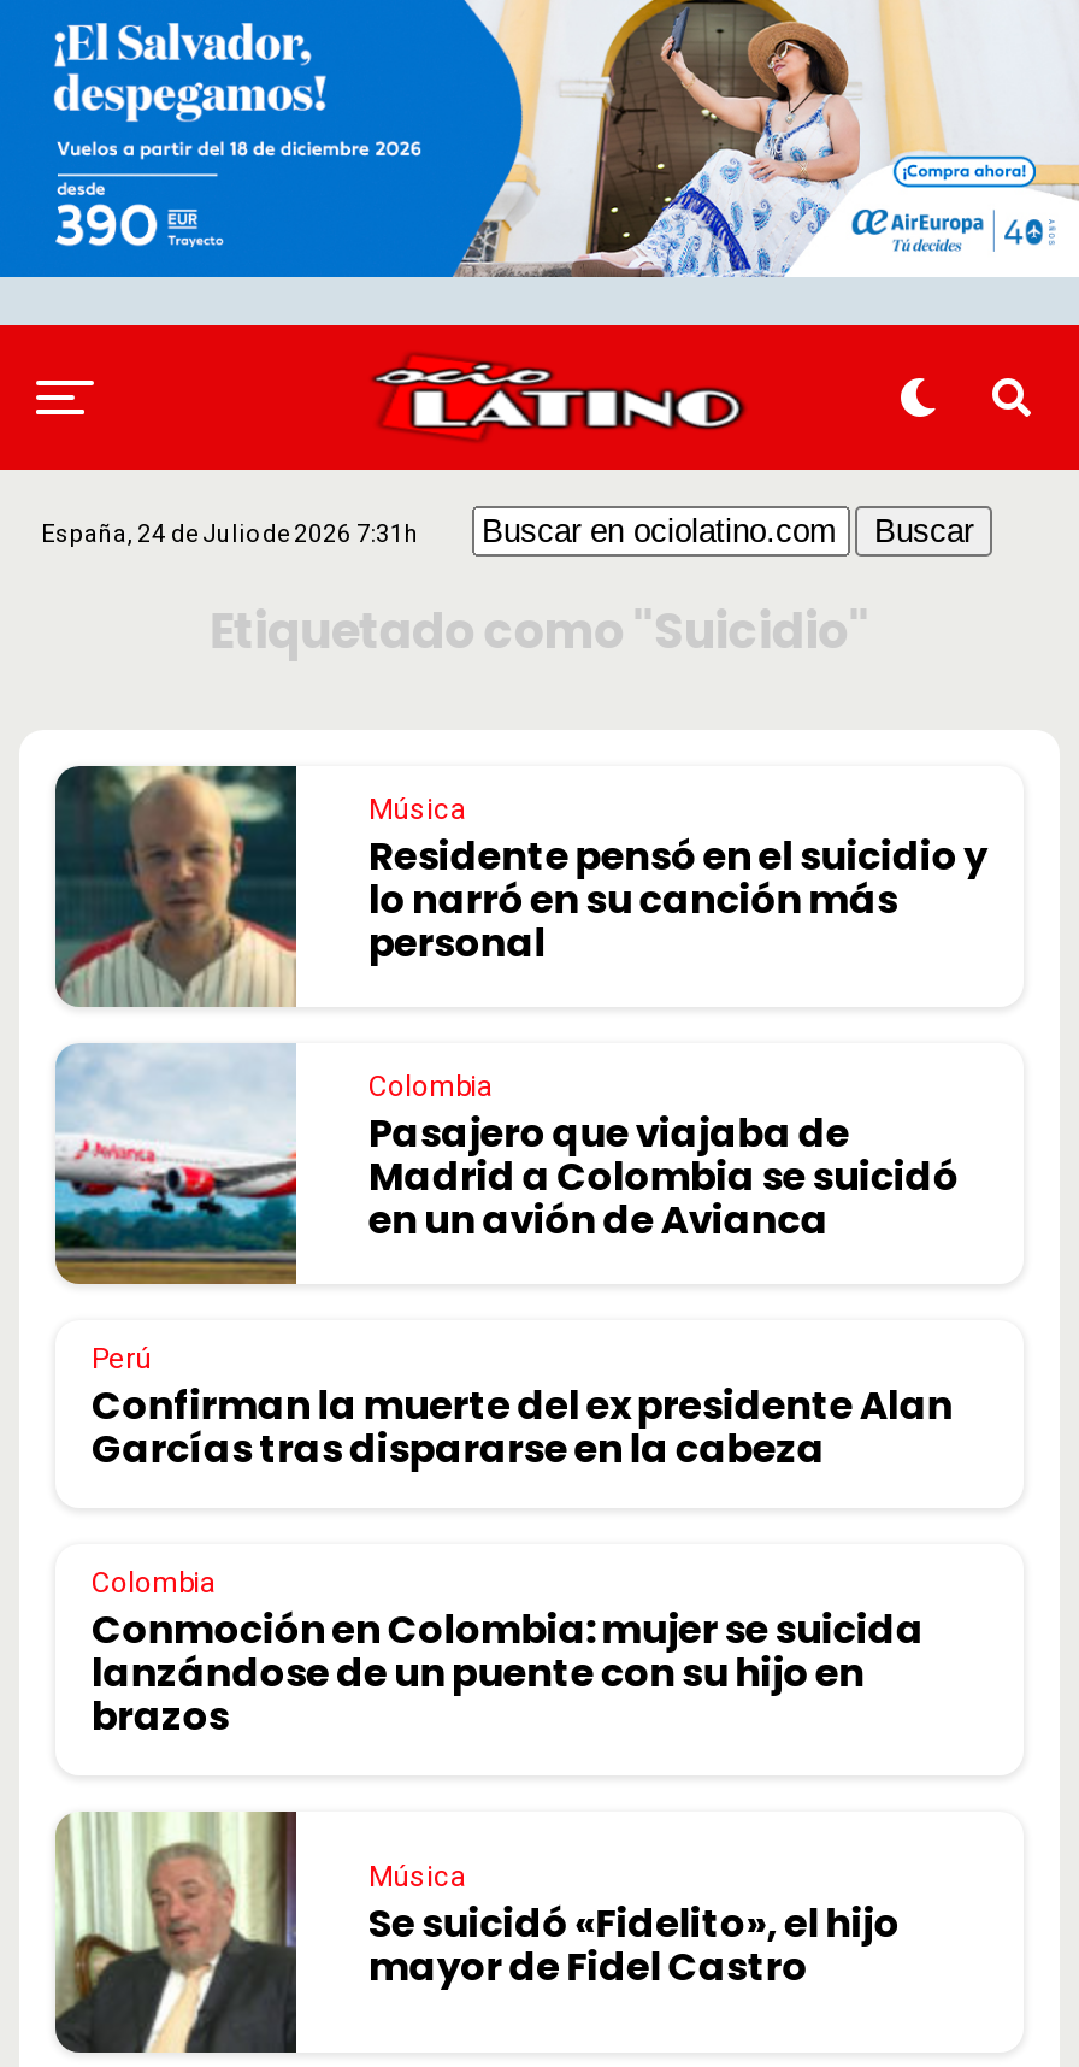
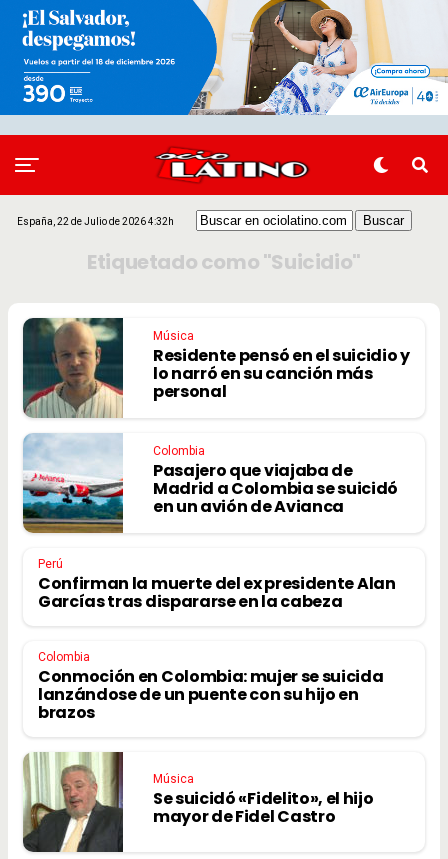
[41,522,424,548] España, 24 de Julio de 2026 7:31h -> [17,216,176,227] España, 22 de Julio de 2026 4:32h

